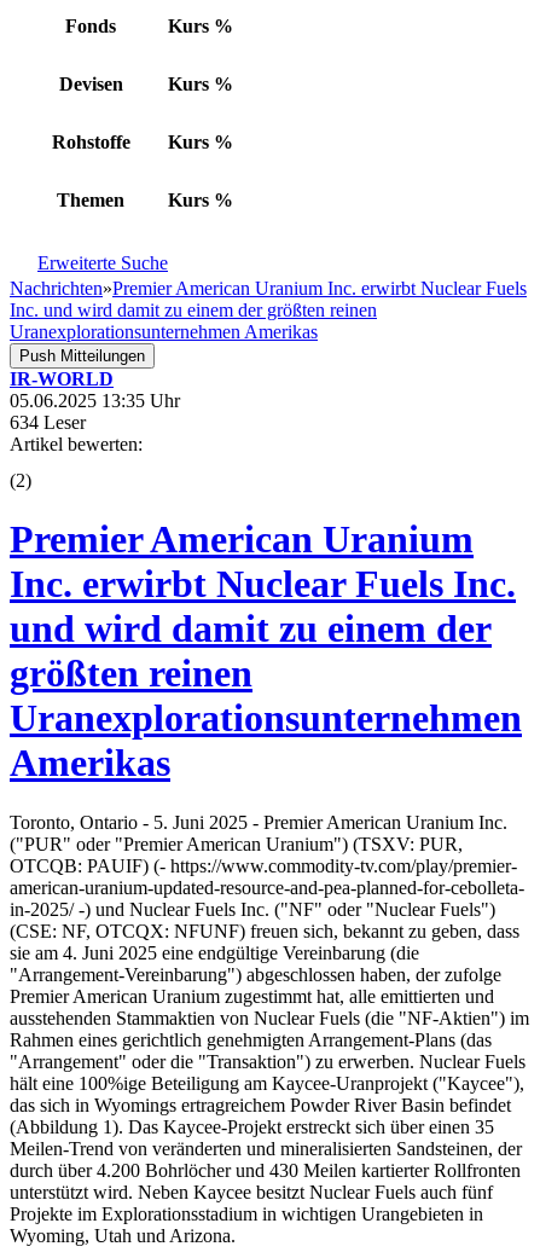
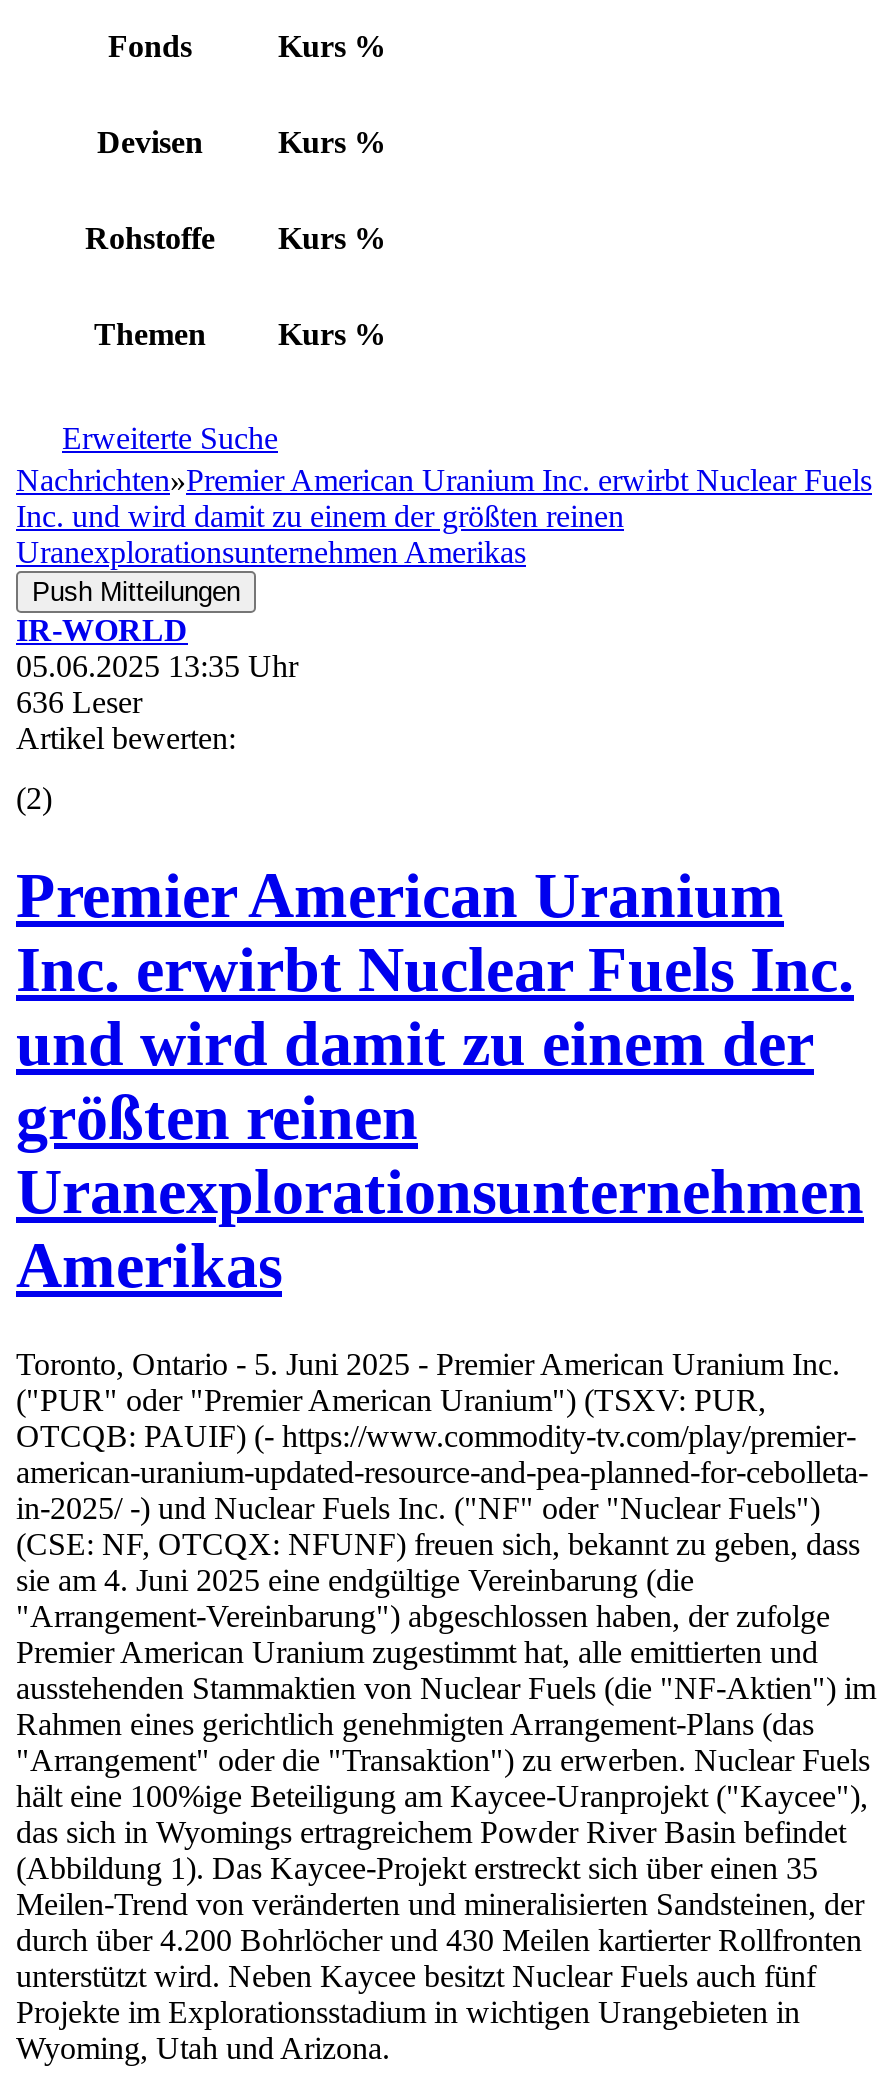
[10,412,86,433] 634 Leser -> [16,685,142,719] 636 Leser

